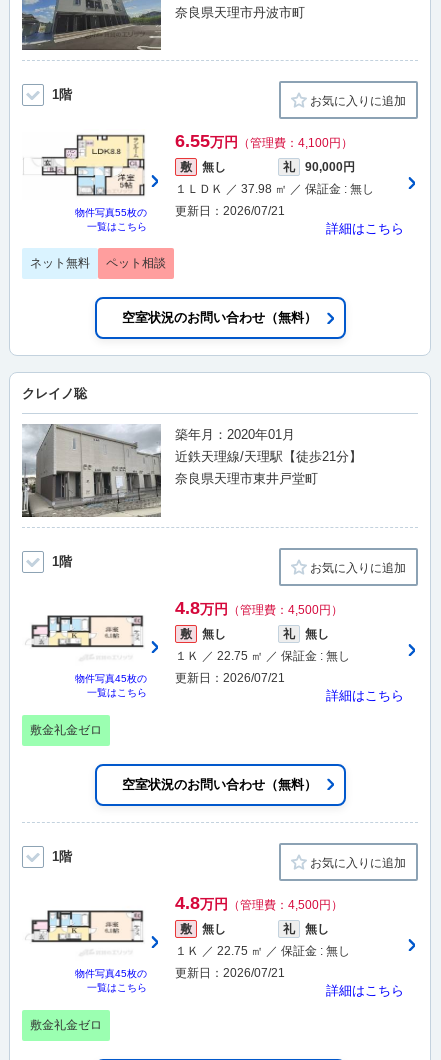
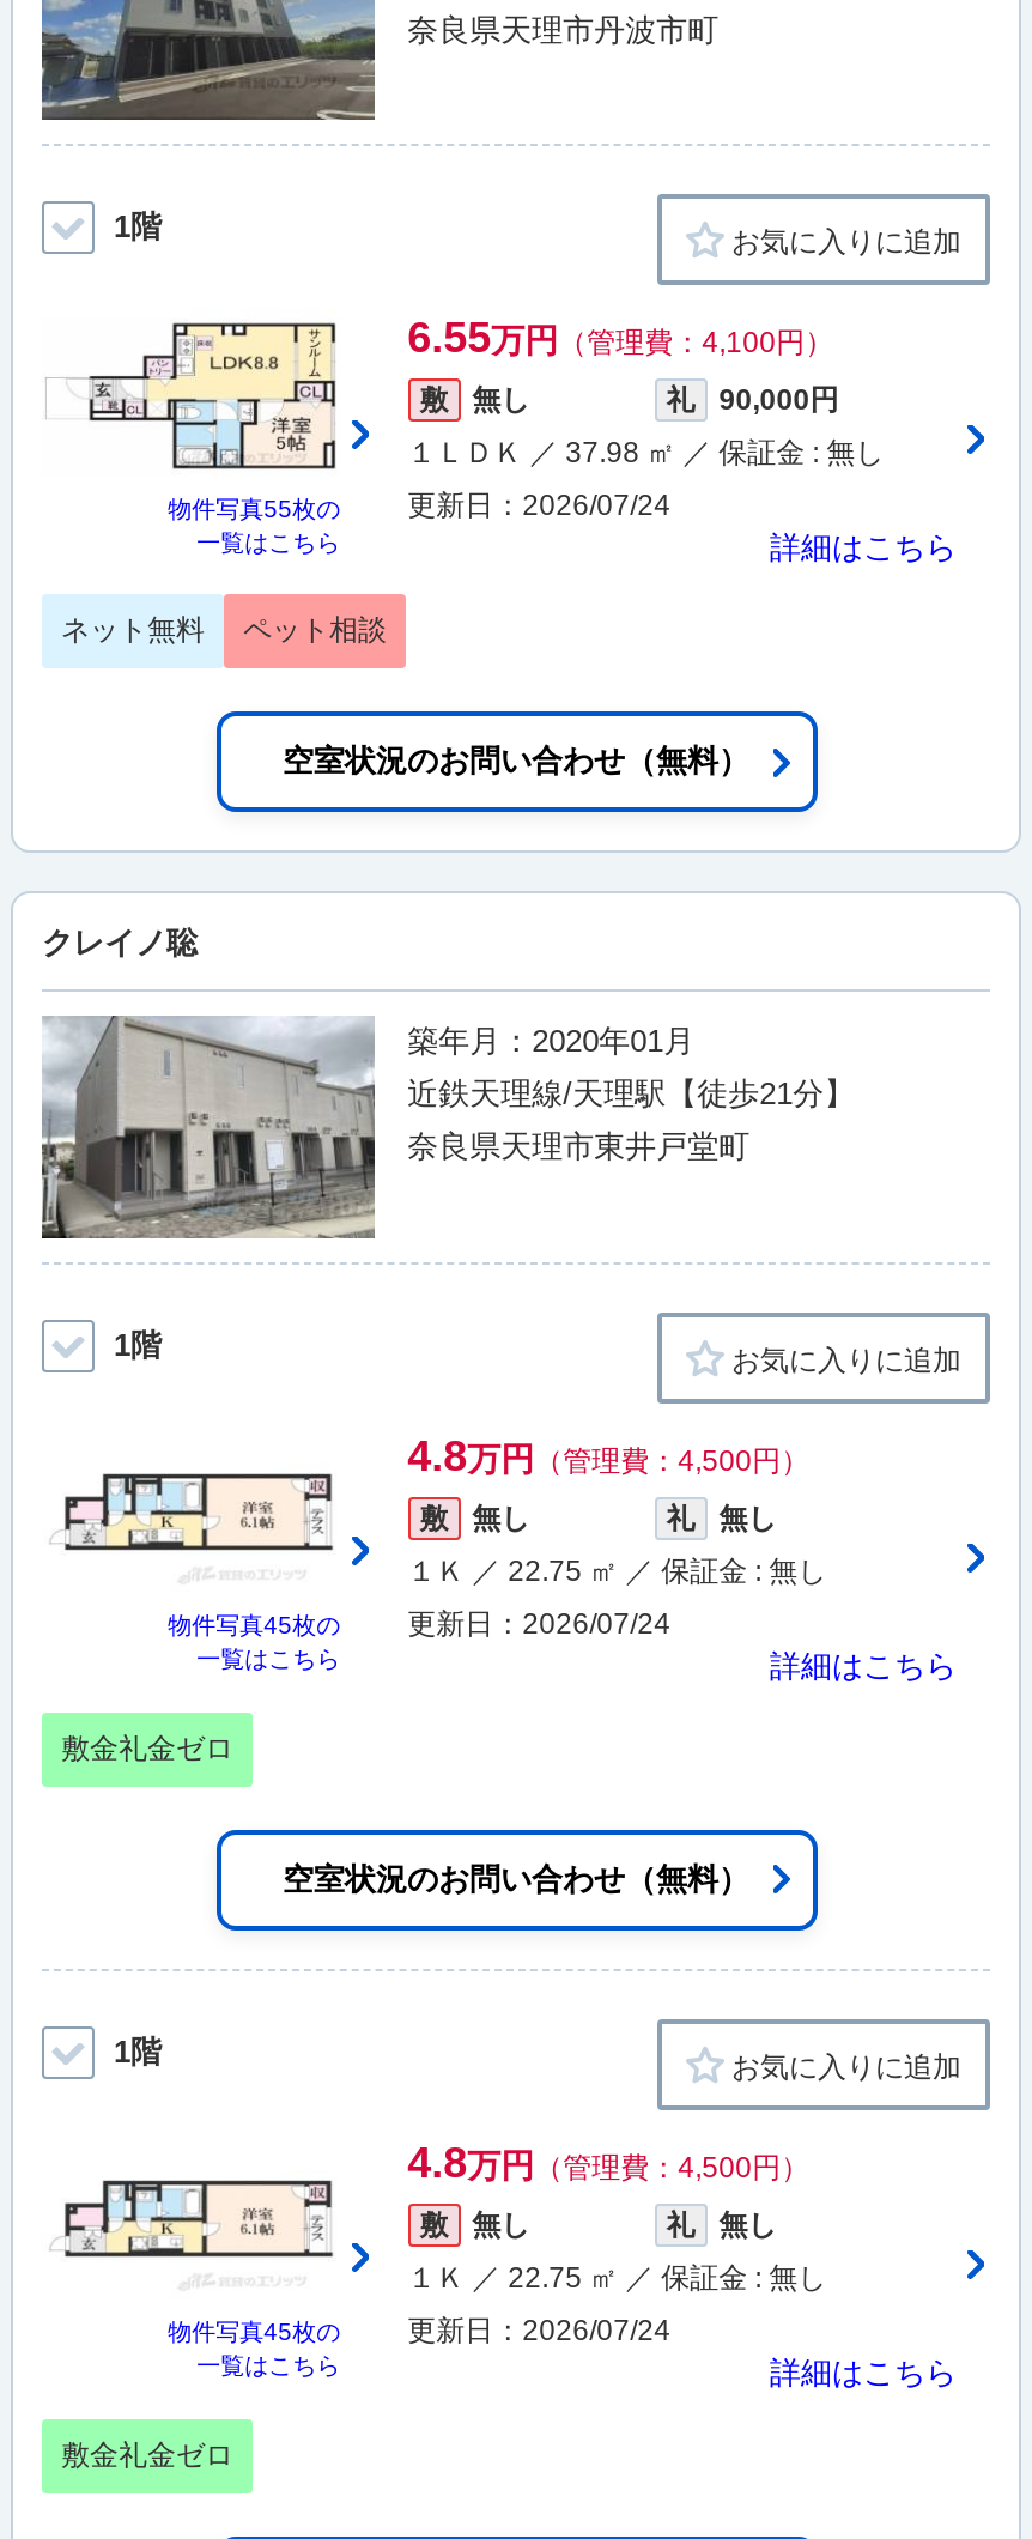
[175,204,285,218] 更新日：2026/07/21 -> [407,490,671,523] 更新日：2026/07/24
[175,671,285,685] 更新日：2026/07/21 -> [407,1606,671,1640] 更新日：2026/07/24
[175,966,285,980] 更新日：2026/07/21 -> [407,2313,671,2346] 更新日：2026/07/24

